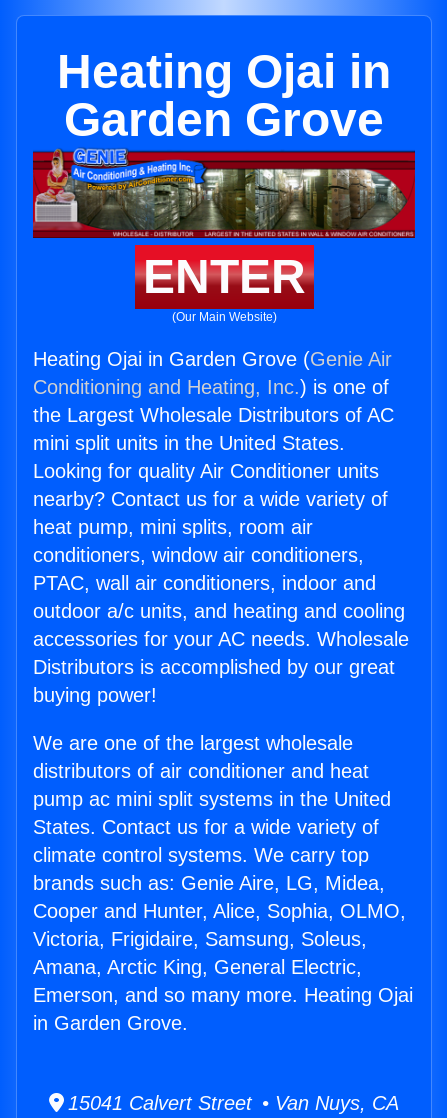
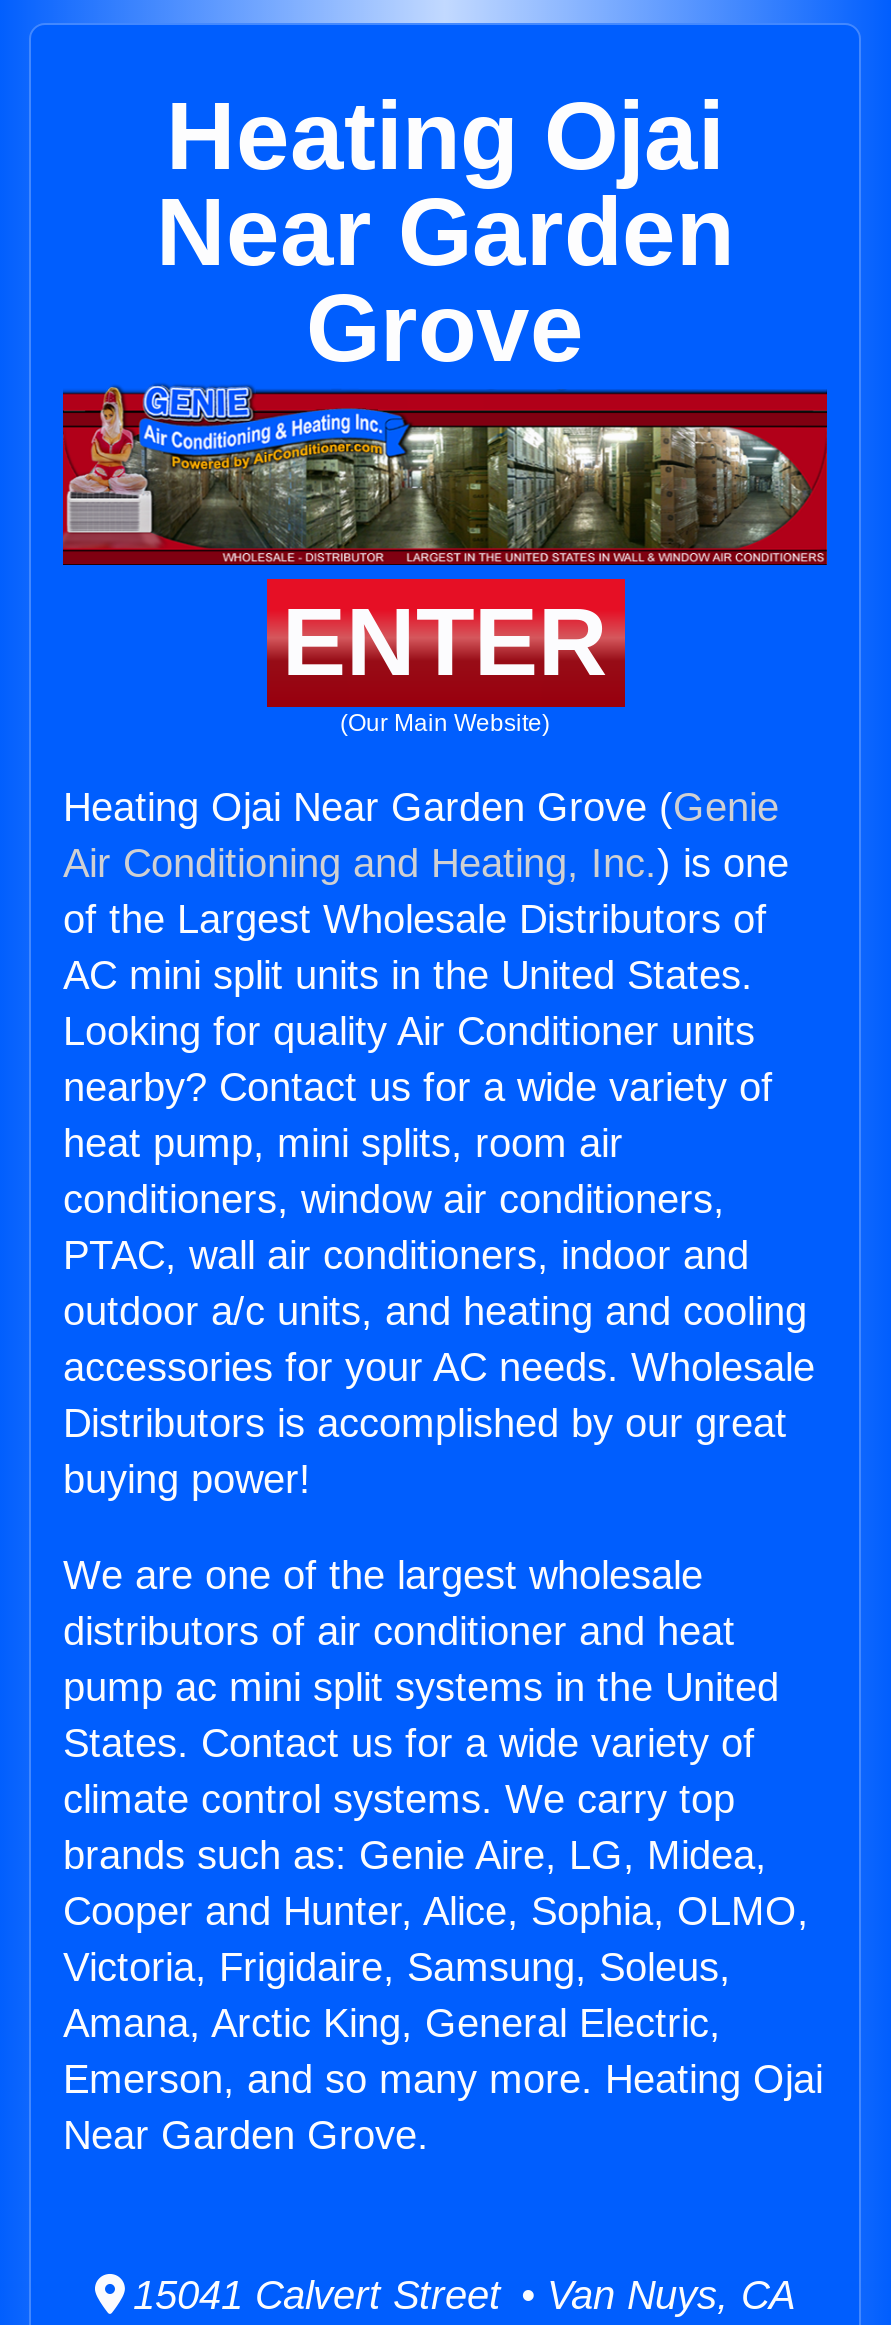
[57,45,391,146] Heating Ojai in | Garden Grove -> [156,83,734,381] Heating Ojai | Near Garden | Grove
[33,348,394,454] Heating Ojai in Garden Grove (Genie Air | Conditioning and Heating, Inc.) is one of | the Largest Wholesale Distributors of AC | mini split units in the United States. -> [63,785,789,997] Heating Ojai Near Garden Grove (Genie | Air Conditioning and Heating, Inc.) is one | of the Largest Wholesale Distributors of | AC mini split units in the United States.
[33,1012,188,1034] in Garden Grove. -> [63,2113,429,2157] Near Garden Grove.

